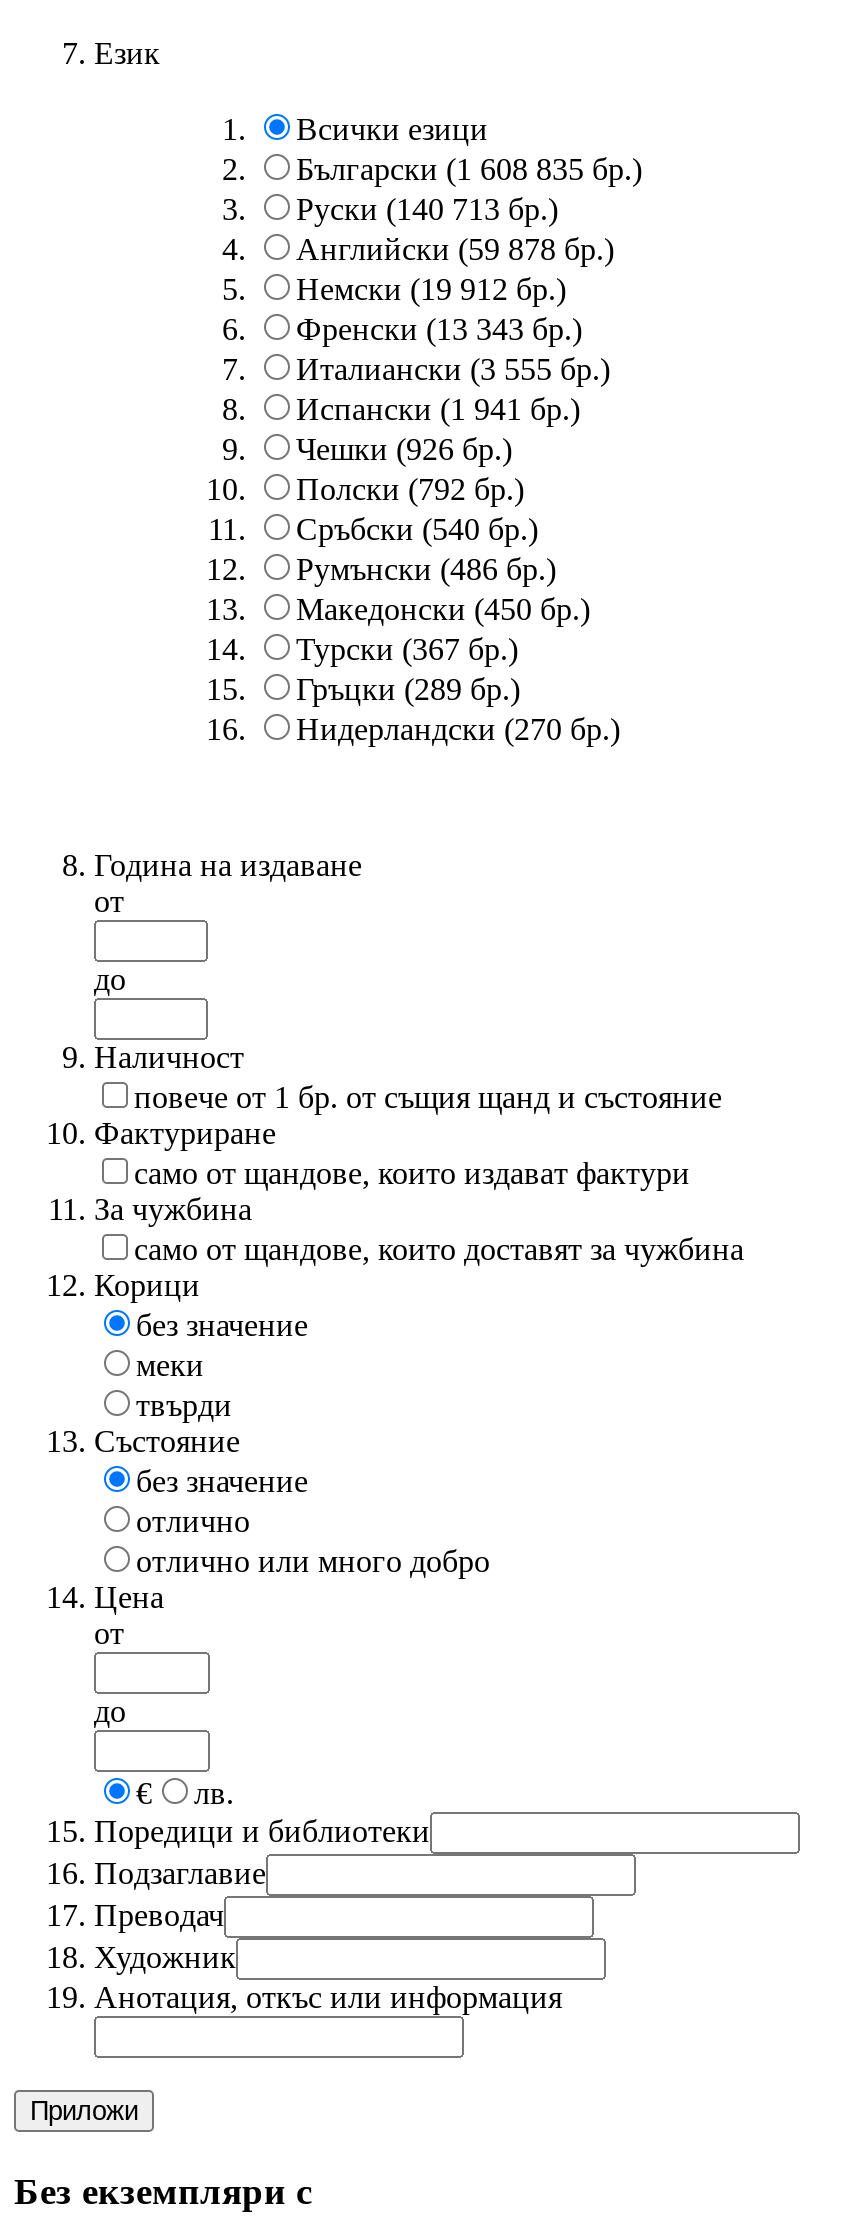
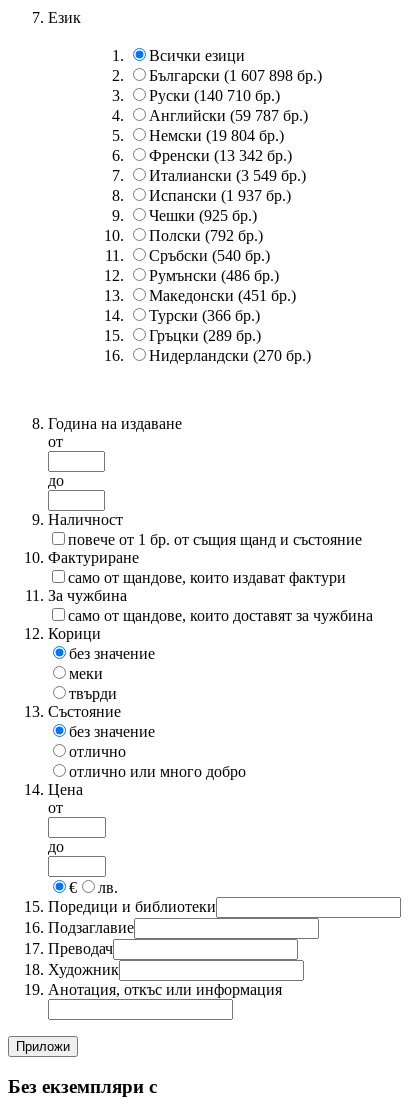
[296,153,642,187] Български (1 608 835 бр.) -> [149,67,322,84] Български (1 607 898 бр.)
[296,193,558,227] Руски (140 713 бр.) -> [149,87,280,104] Руски (140 710 бр.)
[296,233,614,267] Английски (59 878 бр.) -> [149,107,308,124] Английски (59 787 бр.)
[296,273,566,307] Немски (19 912 бр.) -> [149,127,284,144] Немски (19 804 бр.)
[296,313,582,347] Френски (13 343 бр.) -> [149,147,292,164] Френски (13 342 бр.)
[296,353,610,387] Италиански (3 555 бр.) -> [149,167,306,184] Италиански (3 549 бр.)
[296,393,580,427] Испански (1 941 бр.) -> [149,187,291,204] Испански (1 937 бр.)
[296,433,512,467] Чешки (926 бр.) -> [149,207,257,224] Чешки (925 бр.)
[296,593,590,627] Македонски (450 бр.) -> [149,287,296,304] Македонски (451 бр.)
[296,633,518,667] Турски (367 бр.) -> [149,307,260,324] Турски (366 бр.)

